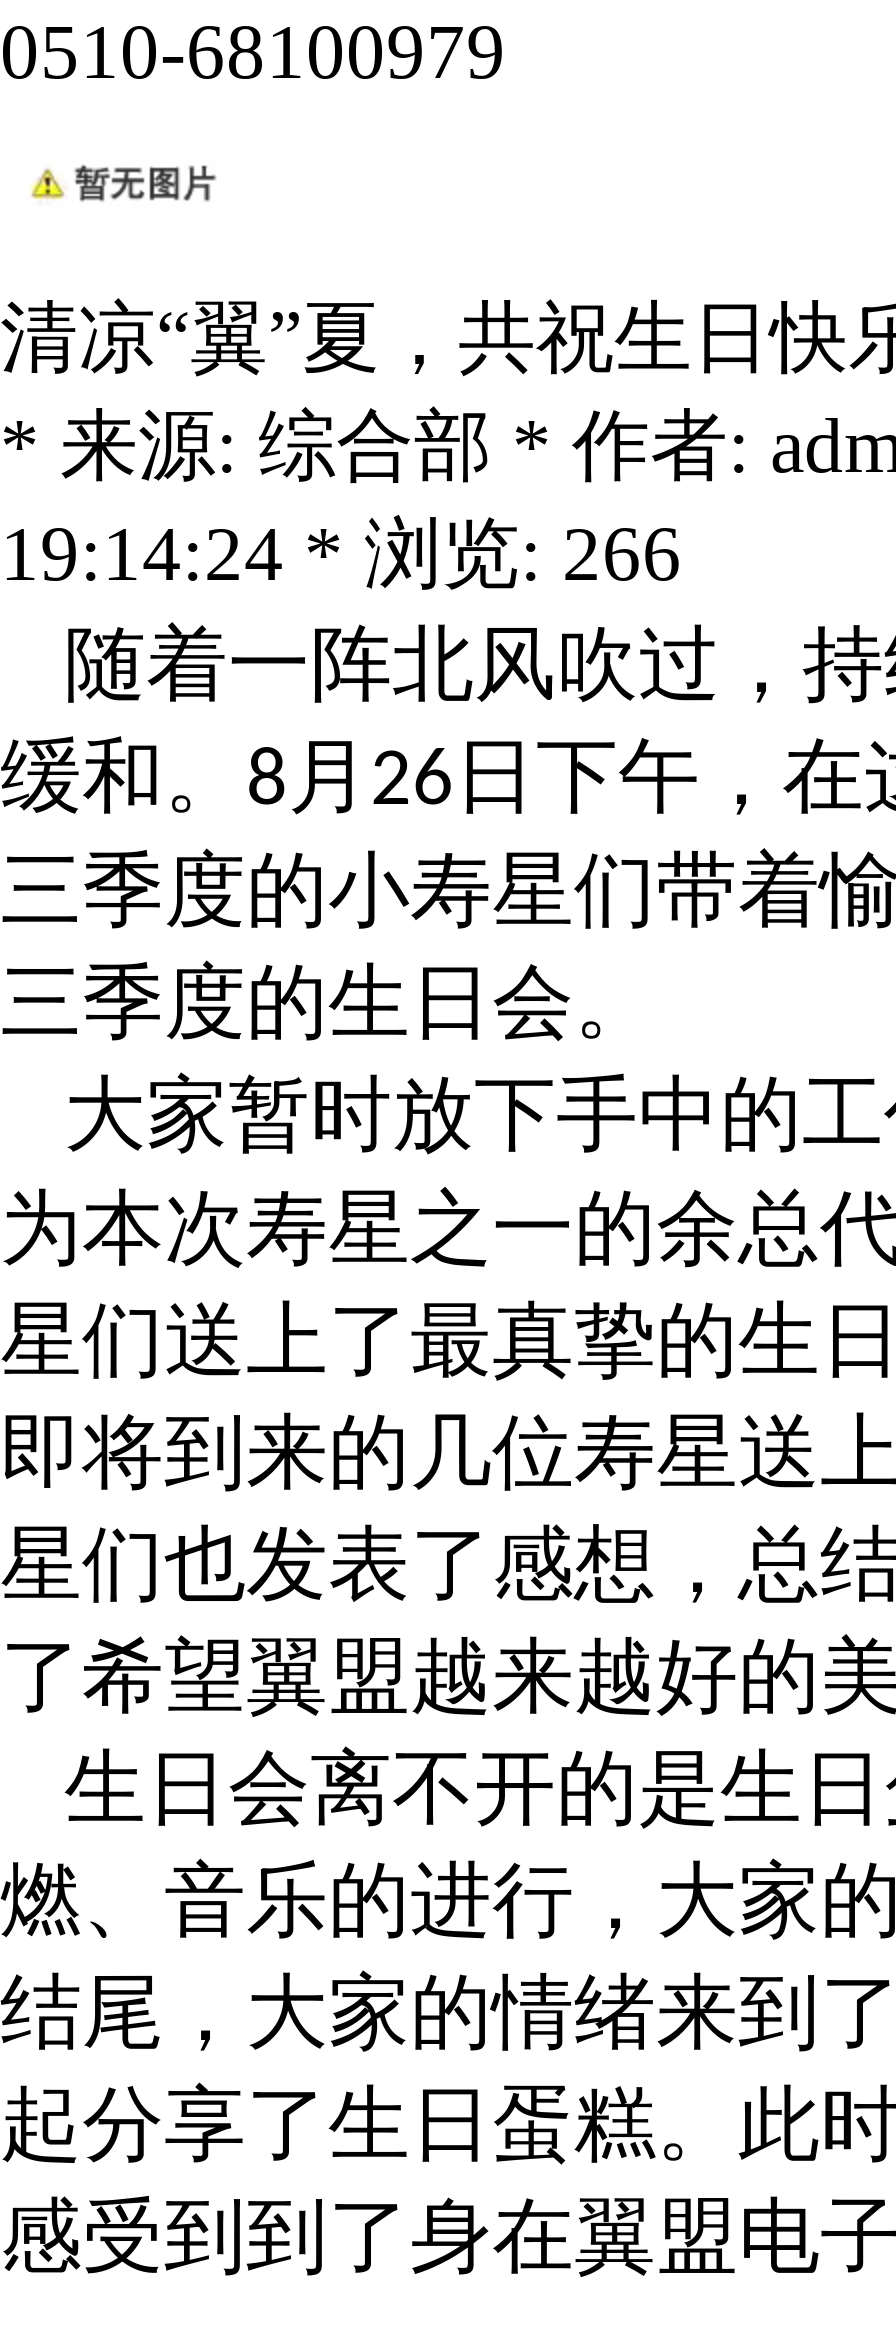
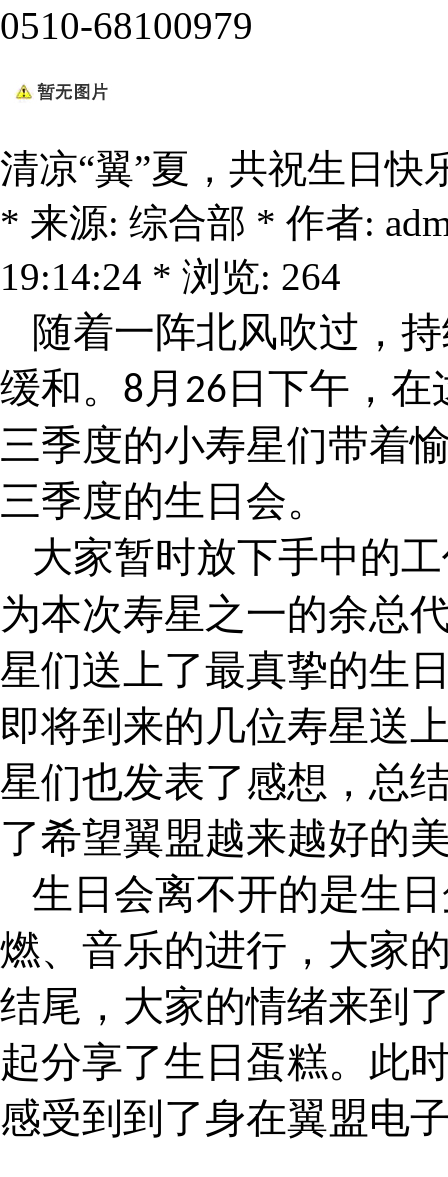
[0,510,682,596] 19:14:24 * 浏览: 266 -> [0,255,341,298] 19:14:24 * 浏览: 264

